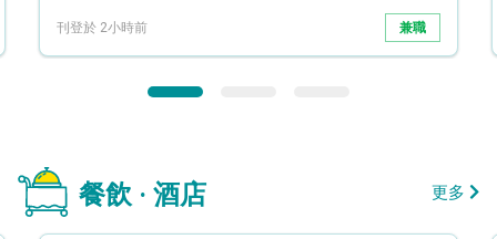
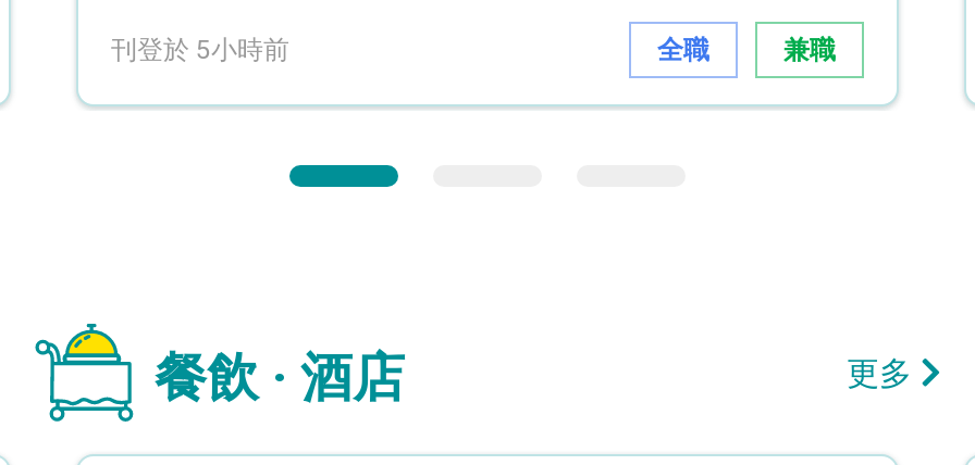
[57,19,148,35] 刊登於 2小時前 -> [111,34,709,64] 刊登於 5小時前 | 全職

